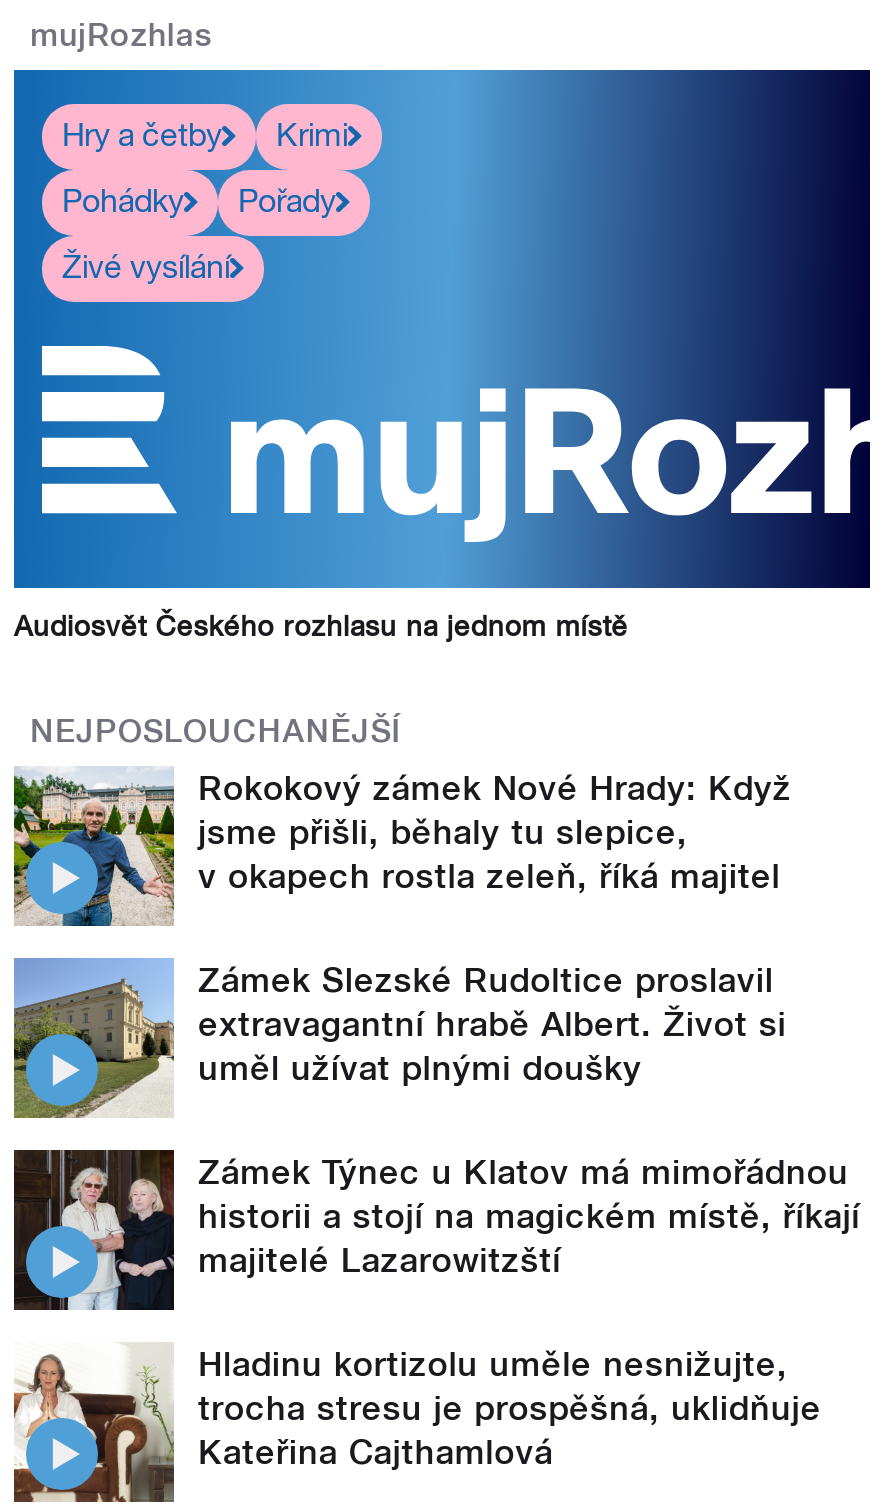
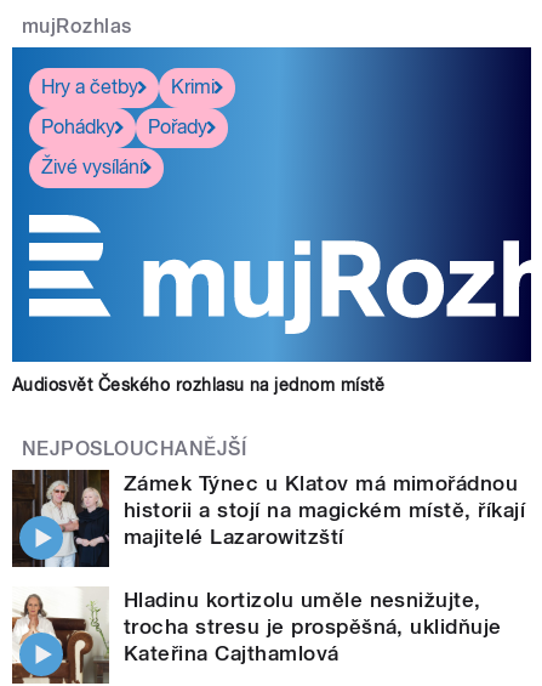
[12,766,792,1088] [image] | Rokokový zámek Nové Hrady: Když | jsme přišli, běhaly tu slepice, | v okapech rostla zeleň, říká majitel | Zámek Slezské Rudoltice proslavil | extravagantní hrabě Albert. Život si | uměl užívat plnými doušky -> none
[12,956,170,1118] [image] -> none

